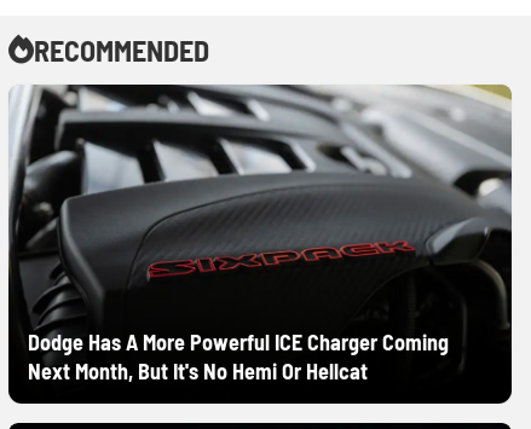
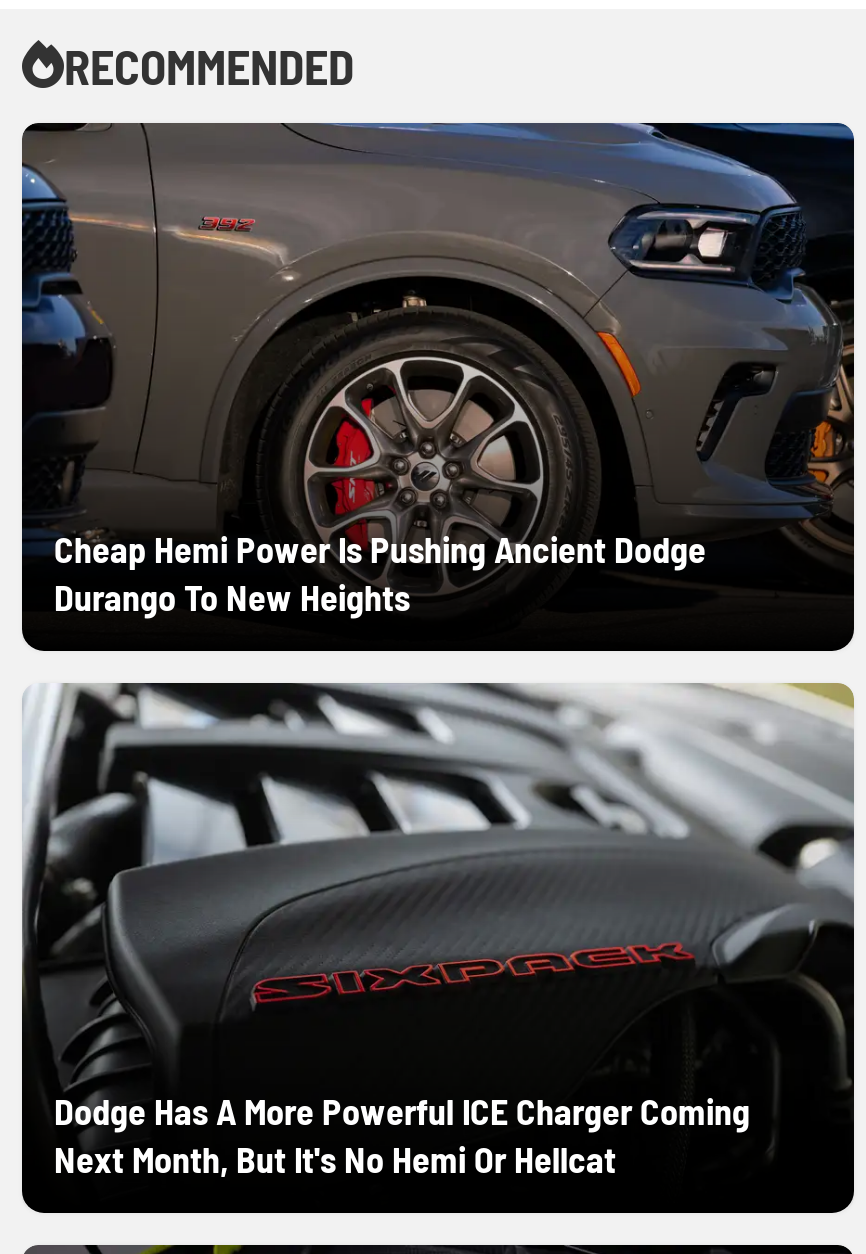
none -> [20,121,856,620] [image] | Cheap Hemi Power Is Pushing Ancient Dodge | Durango To New Heights

